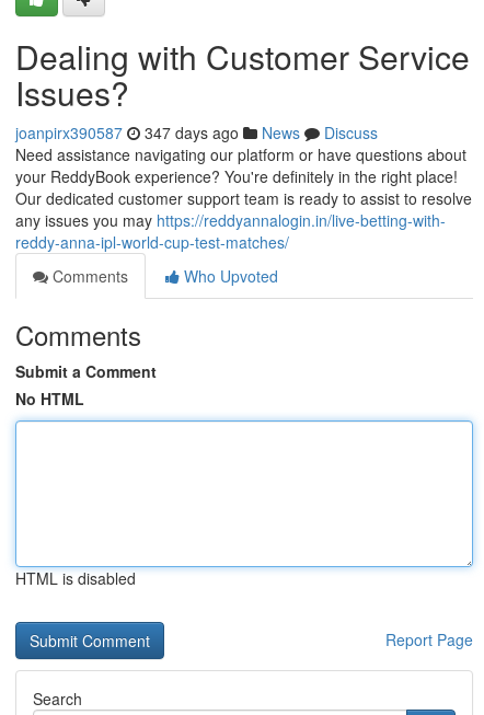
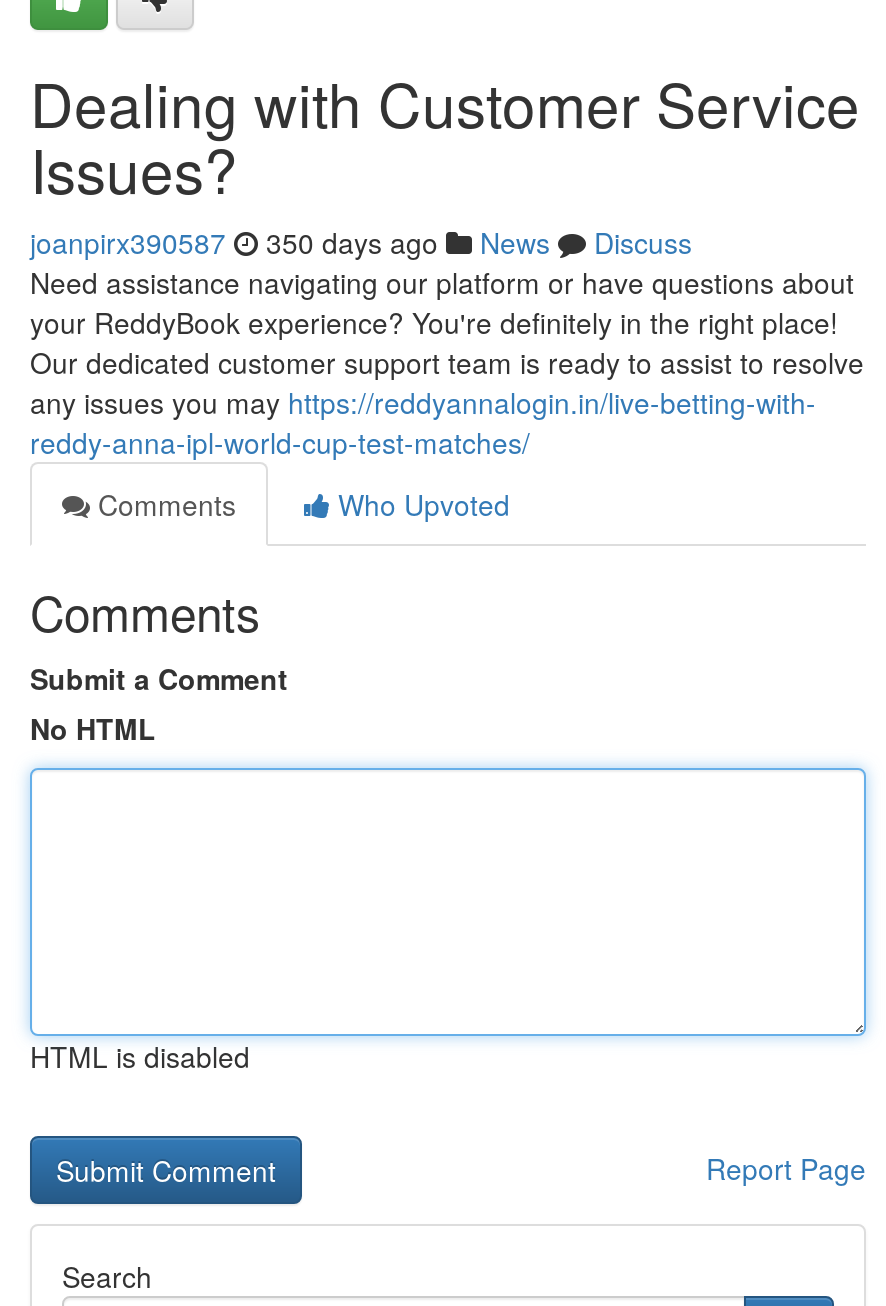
[15,122,378,143] joanpirx390587 347 days ago News Discuss -> [30,222,692,262] joanpirx390587 350 days ago News Discuss

